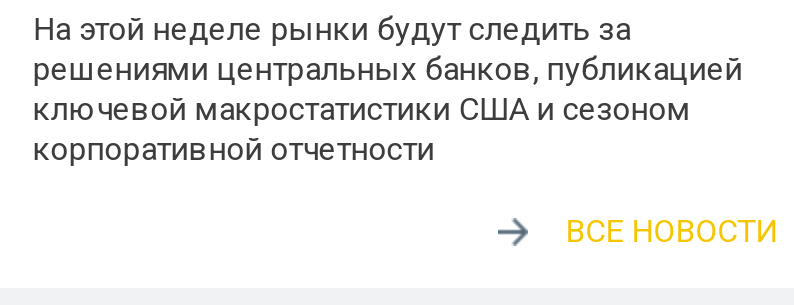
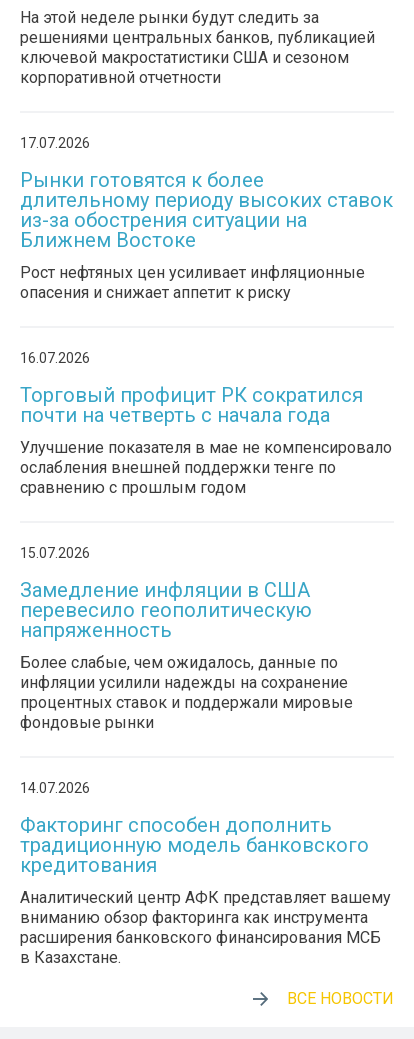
none -> [20,135,393,302] 17.07.2026 | Рынки готовятся к более | длительному периоду высоких ставок | из-за обострения ситуации на | Ближнем Востоке | Рост нефтяных цен усиливает инфляционные | опасения и снижает аппетит к риску
none -> [20,350,392,497] 16.07.2026 | Торговый профицит РК сократился | почти на четверть с начала года | Улучшение показателя в мае не компенсировало | ослабления внешней поддержки тенге по | сравнению с прошлым годом
none -> [20,545,353,732] 15.07.2026 | Замедление инфляции в США | перевесило геополитическую | напряженность | Более слабые, чем ожидалось, данные по | инфляции усилили надежды на сохранение | процентных ставок и поддержали мировые | фондовые рынки
none -> [20,780,391,967] 14.07.2026 | Факторинг способен дополнить | традиционную модель банковского | кредитования | Аналитический центр АФК представляет вашему | вниманию обзор факторинга как инструмента | расширения банковского финансирования МСБ | в Казахстане.

